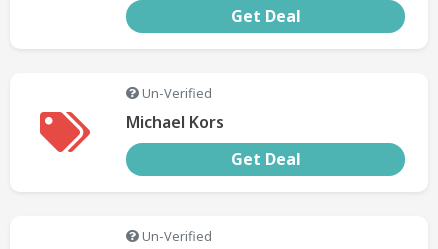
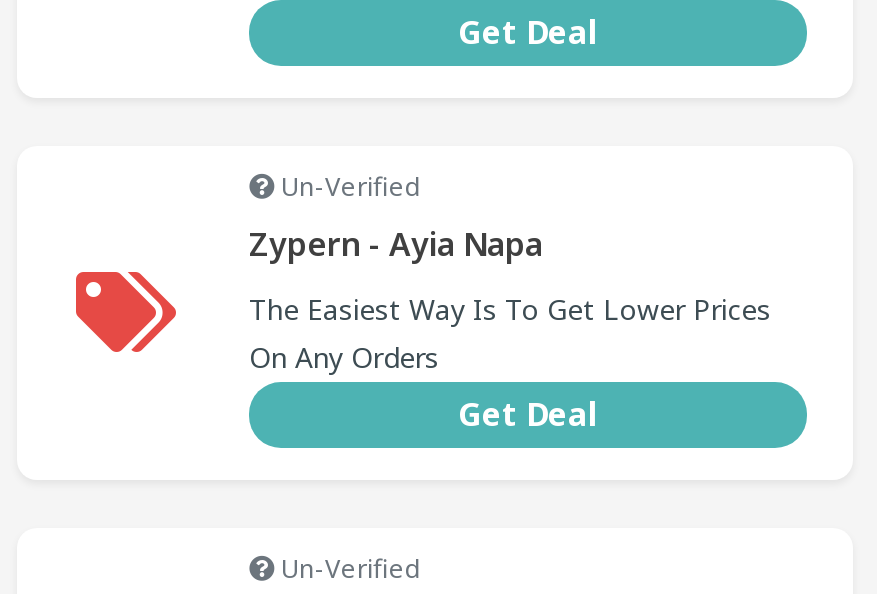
moved [39,111,91,153] -> [73,270,179,354]: [image]
[126,111,224,133] Michael Kors -> [249,222,771,376] Zypern - Ayia Napa | The Easiest Way Is To Get Lower Prices | On Any Orders

